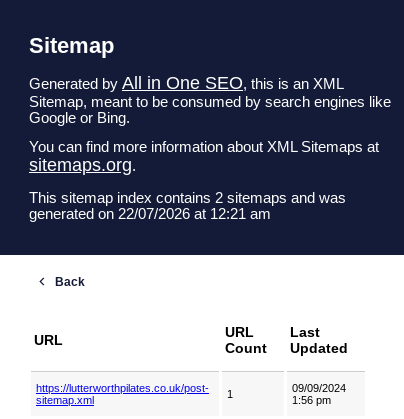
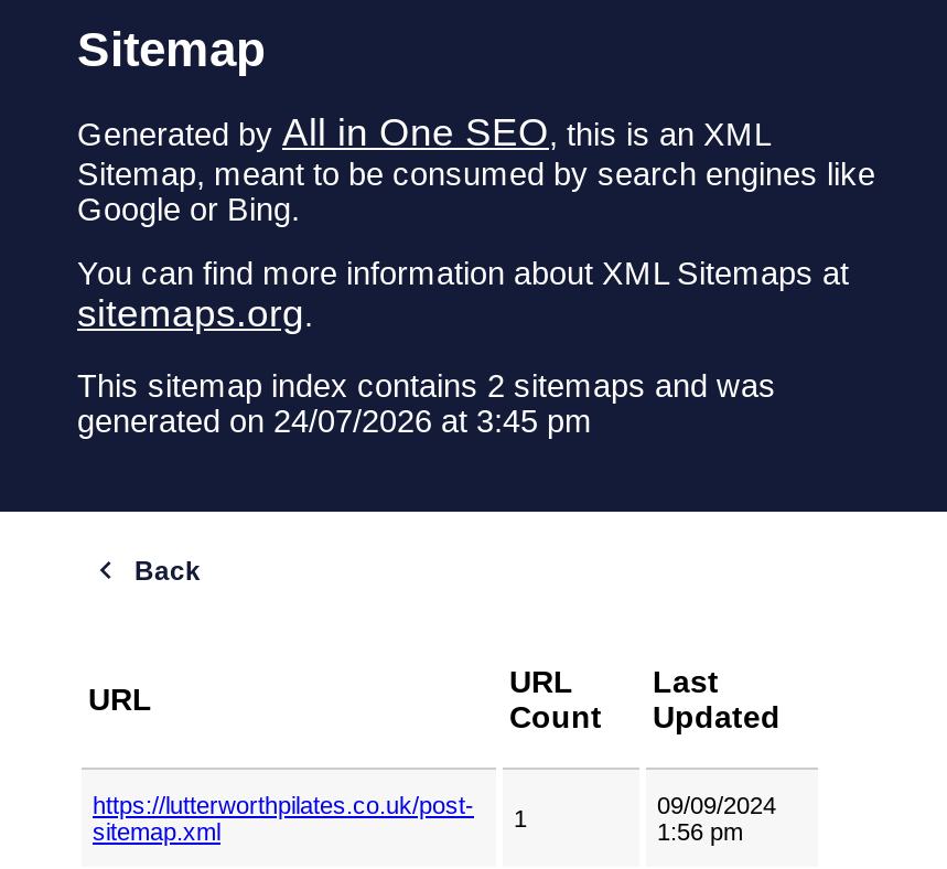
[29,206,271,222] generated on 22/07/2026 at 12:21 am -> [77,403,593,438] generated on 24/07/2026 at 3:45 pm

